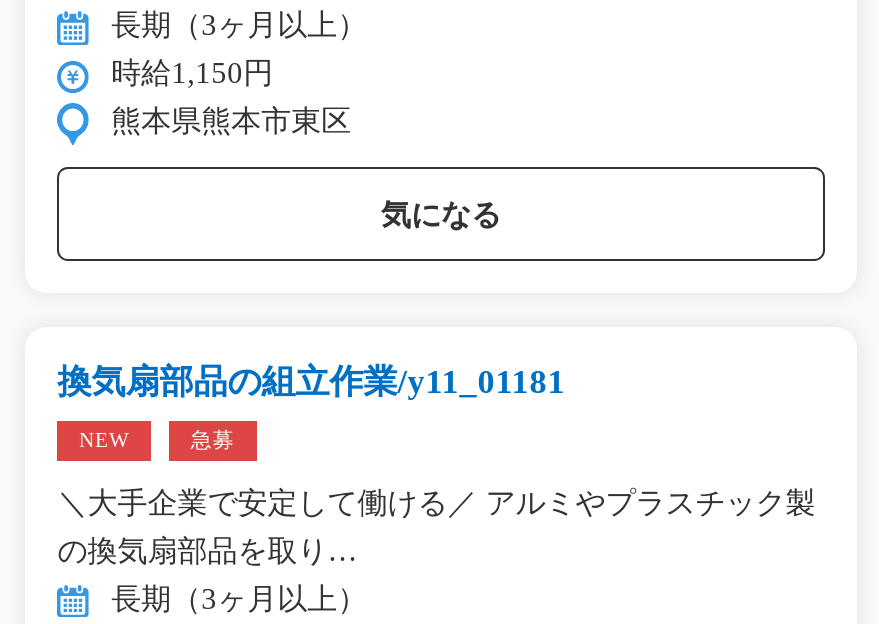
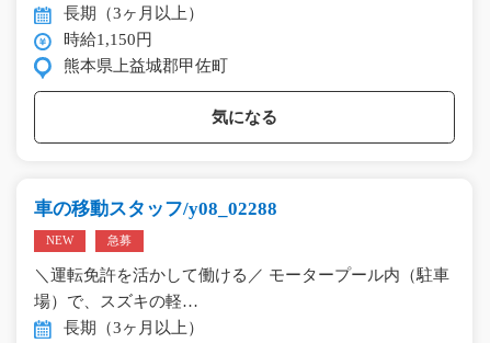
[111,105,351,137] 熊本県熊本市東区 -> [64,57,228,75] 熊本県上益城郡甲佐町
[57,362,565,400] 換気扇部品の組立作業/y11_01181 -> [34,198,278,219] 車の移動スタッフ/y08_02288
[57,486,815,518] ＼大手企業で安定して働ける／ アルミやプラスチック製 -> [34,266,450,284] ＼運転免許を活かして働ける／ モータープール内（駐車
[57,534,357,566] の換気扇部品を取り… -> [34,292,199,310] 場）で、スズキの軽…

